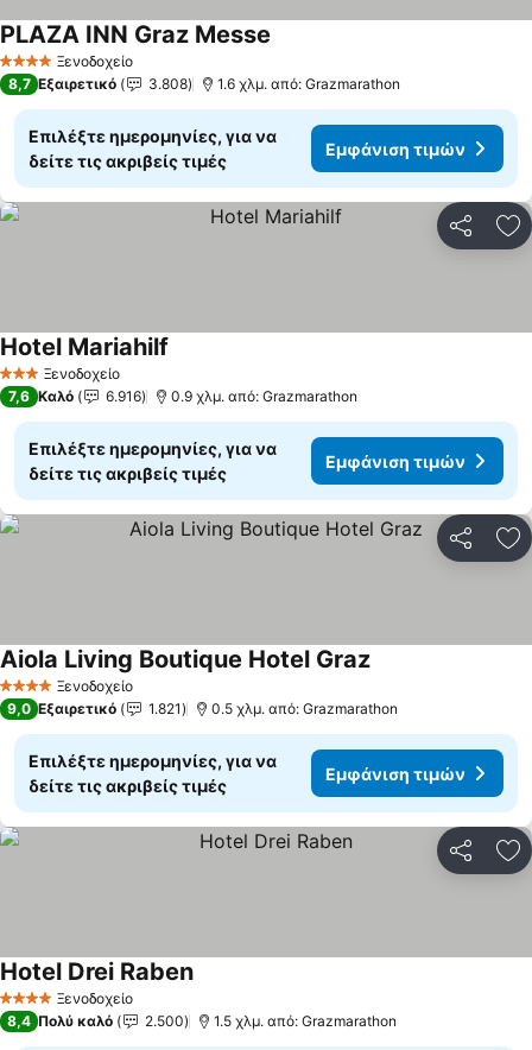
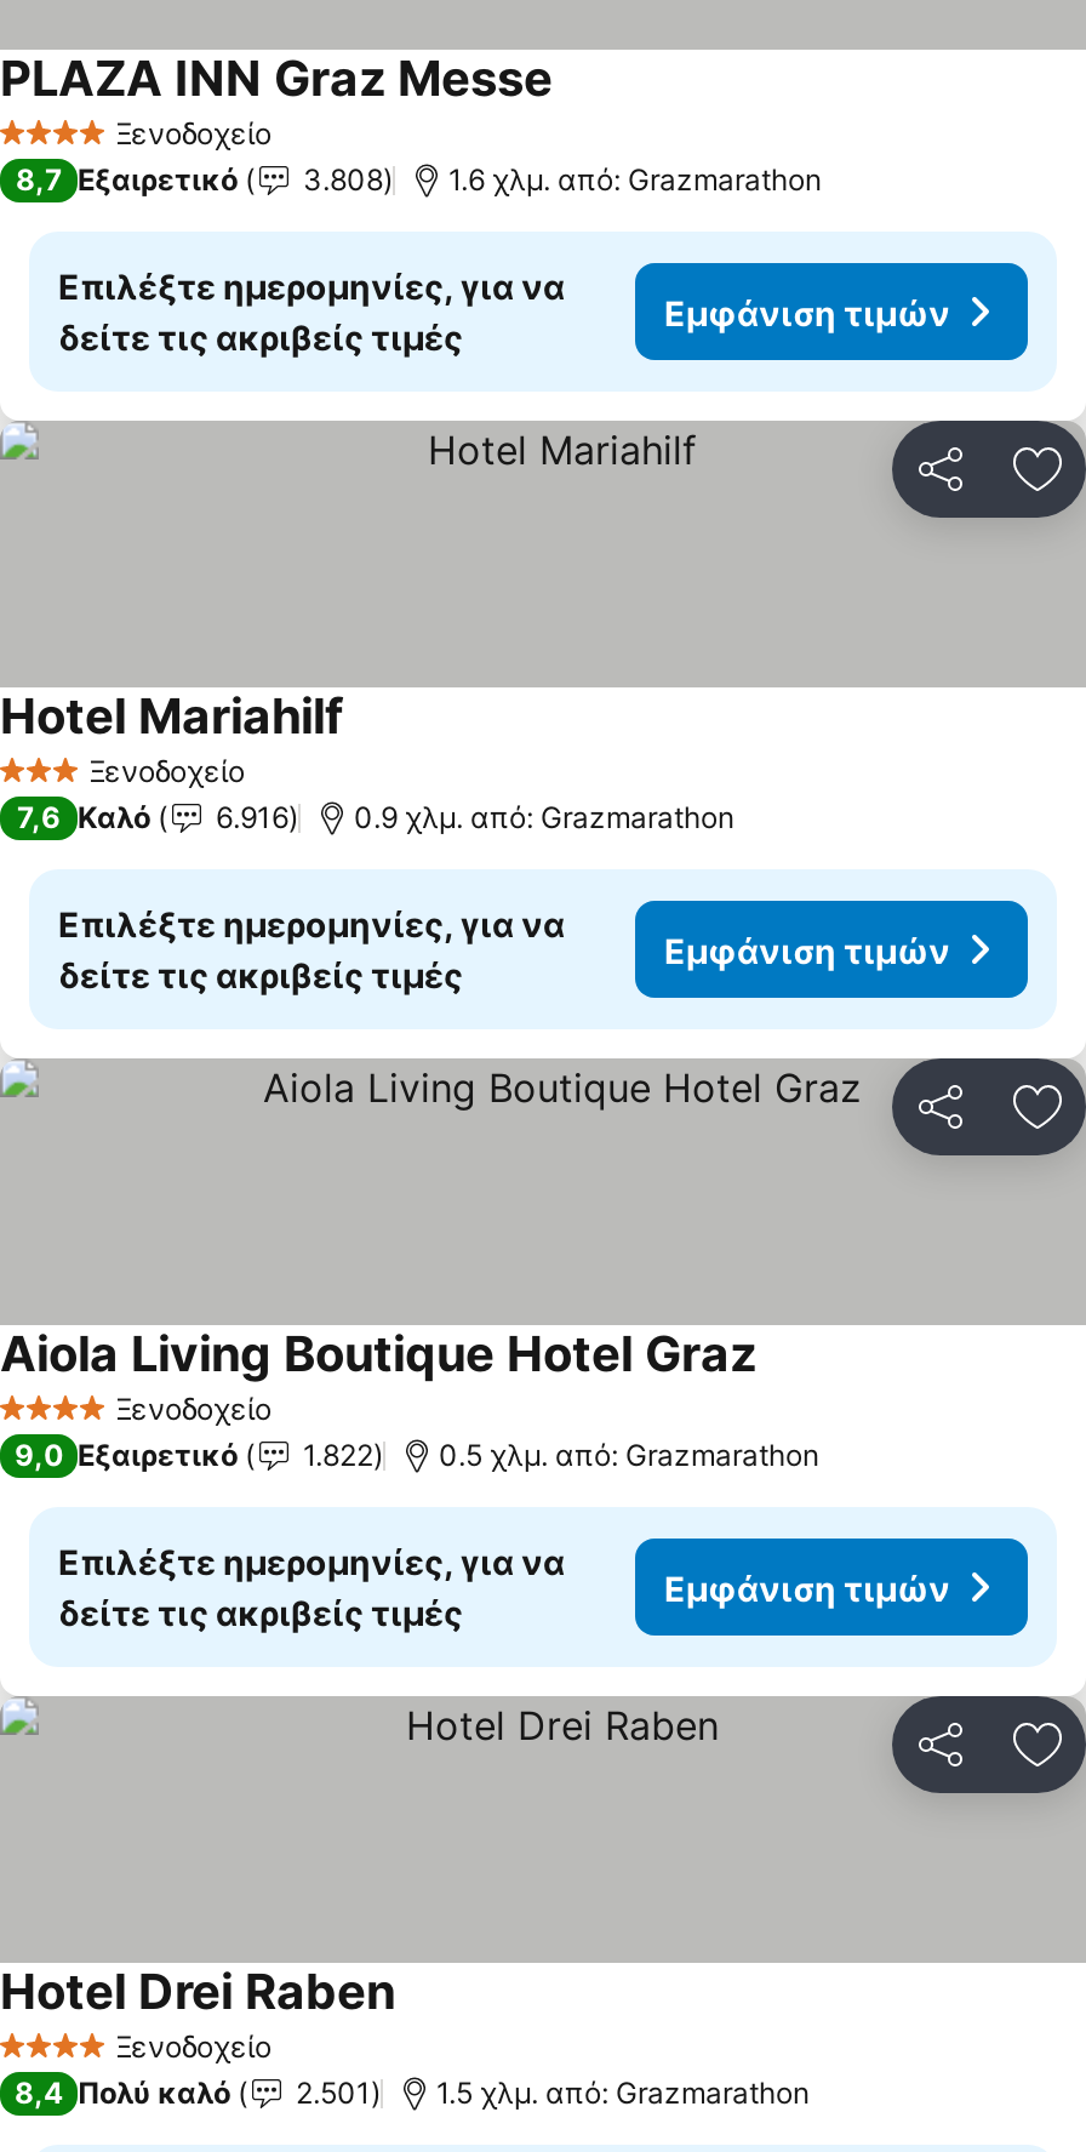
[148,700,182,717] 1.821 -> [303,1437,373,1473] 1.822
[145,1012,184,1030] 2.500 -> [296,2074,371,2111] 2.501

